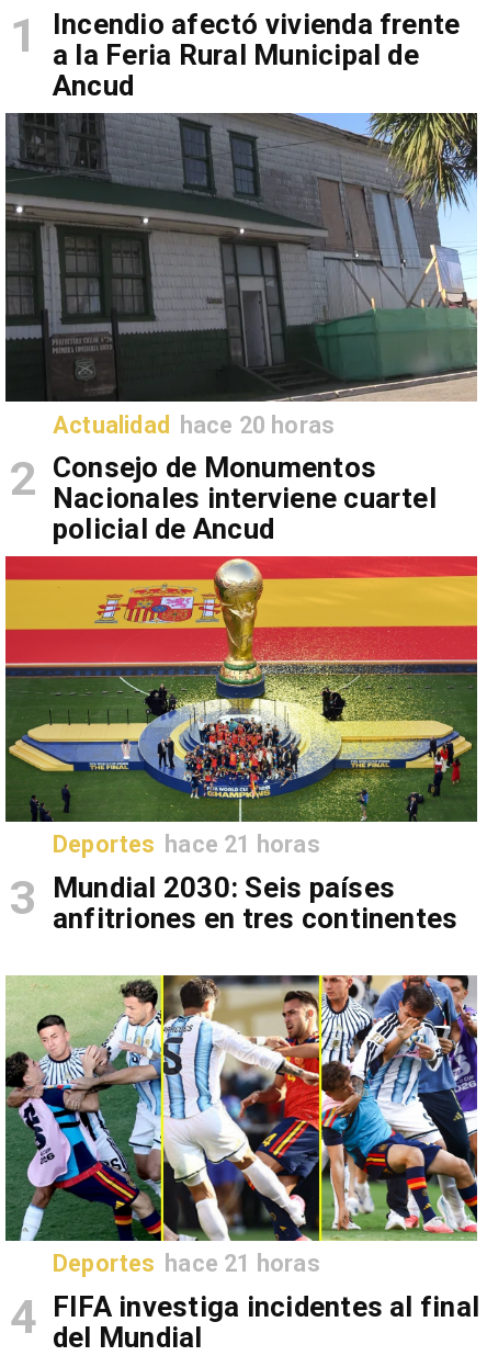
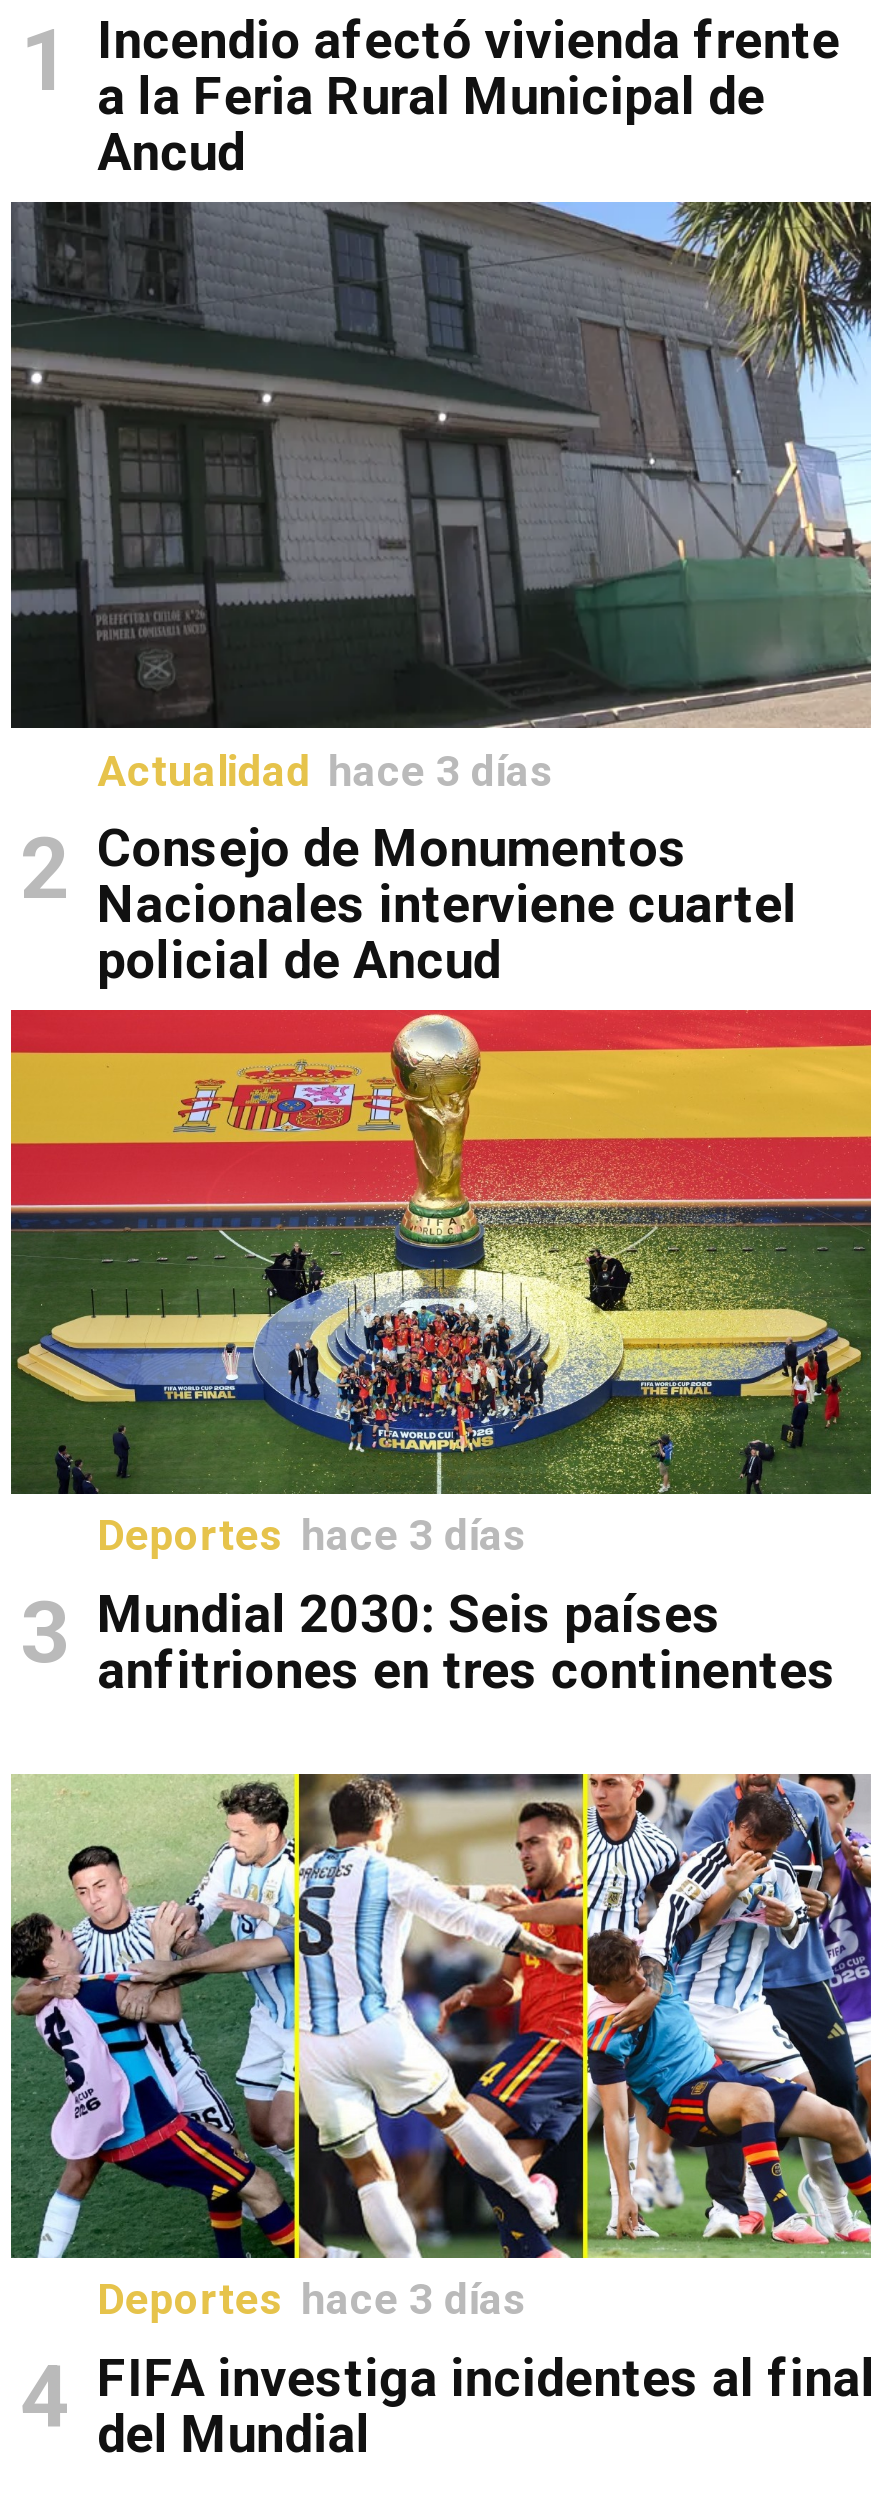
[53,411,335,438] Actualidad hace 20 horas -> [97,745,555,795] Actualidad hace 3 días
[53,830,320,858] Deportes hace 21 horas -> [97,1510,528,1560] Deportes hace 3 días
[53,1250,320,1277] Deportes hace 21 horas -> [97,2275,528,2325] Deportes hace 3 días

